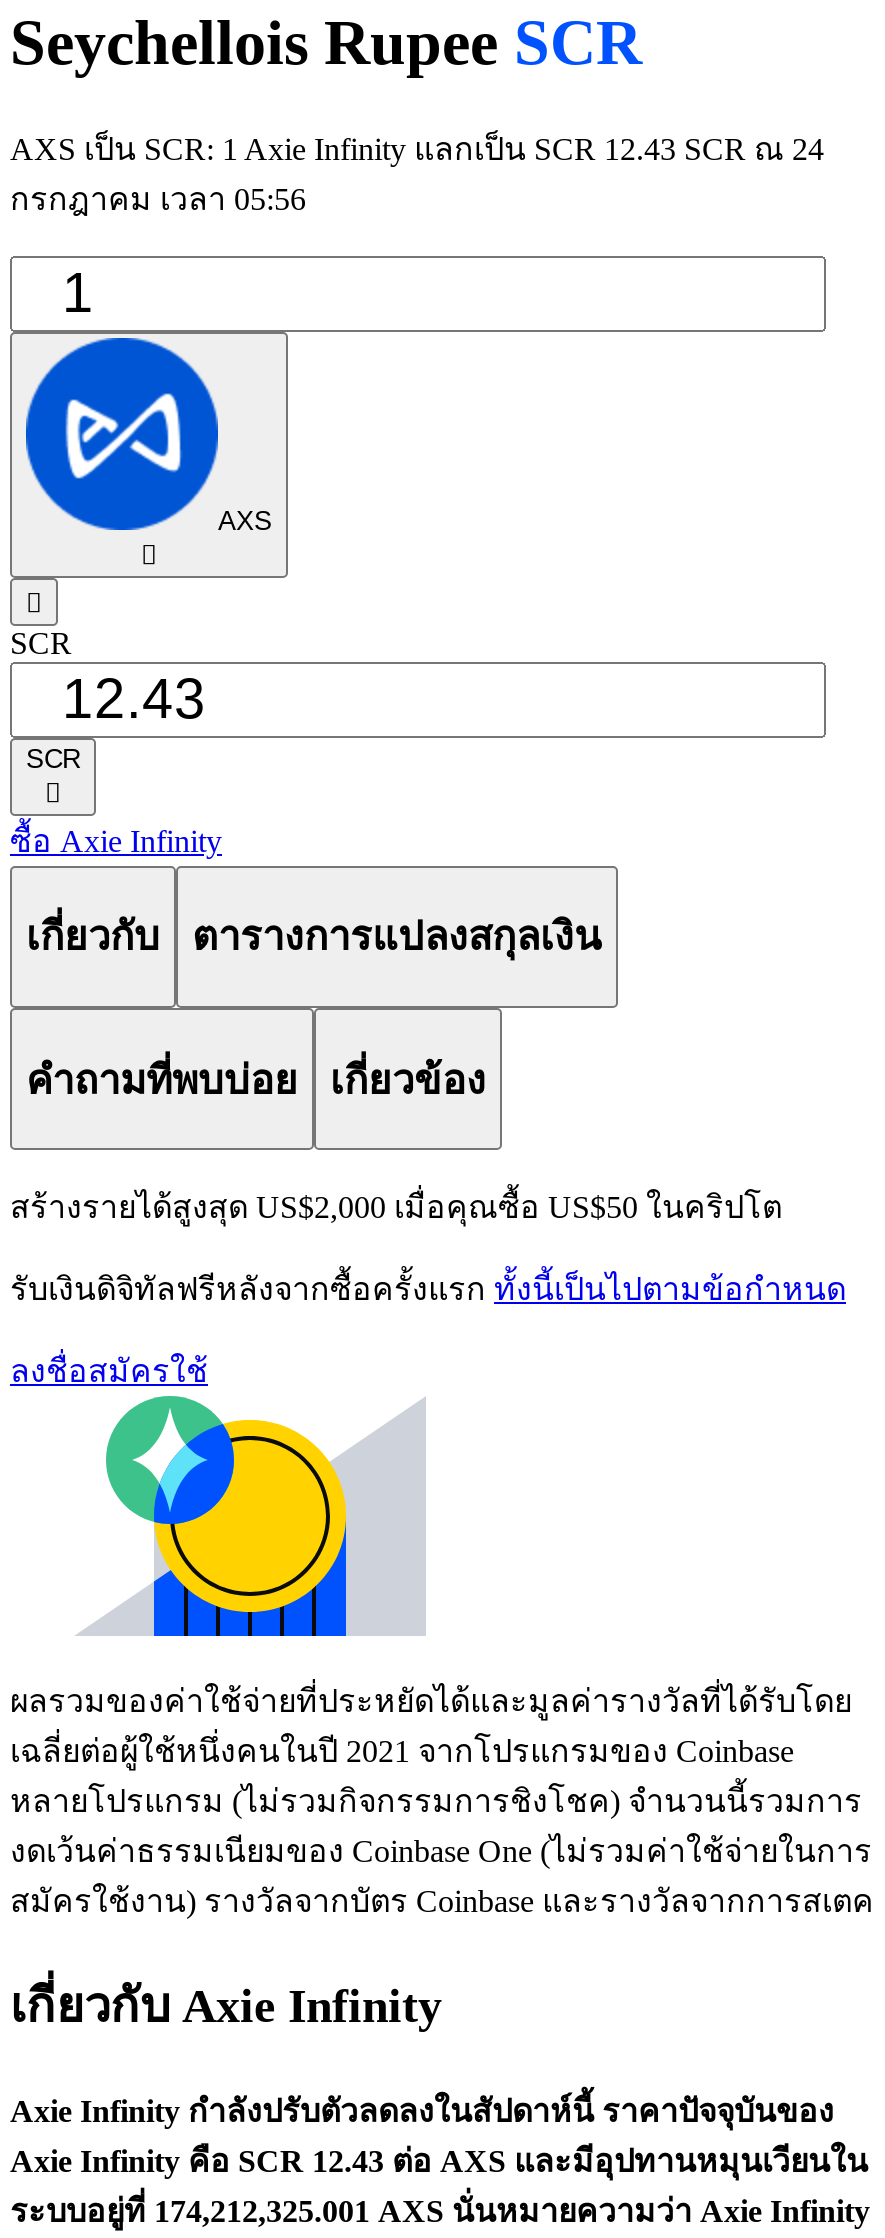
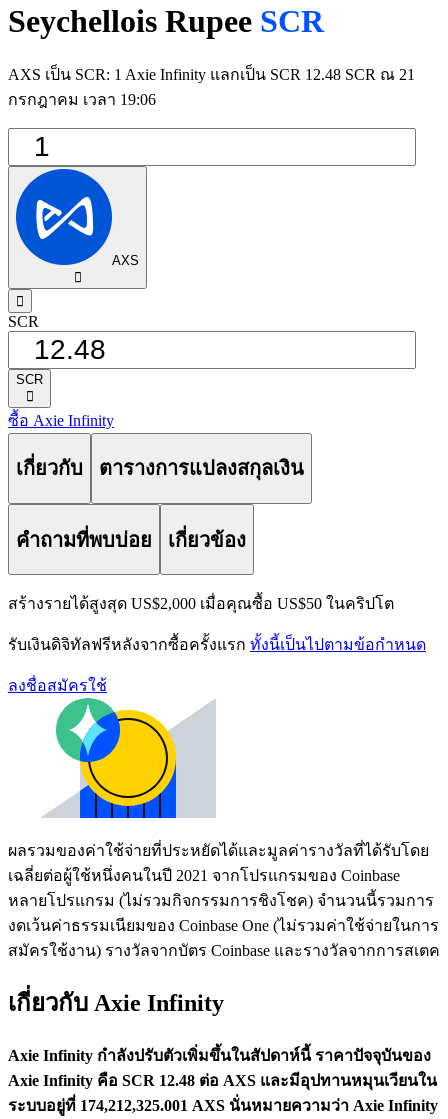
[10,132,824,166] AXS เป็น SCR: 1 Axie Infinity แลกเป็น SCR 12.43 SCR ณ 24 -> [8,66,415,83] AXS เป็น SCR: 1 Axie Infinity แลกเป็น SCR 12.48 SCR ณ 21
[10,182,306,216] กรกฎาคม เวลา 05:56 -> [8,91,156,108] กรกฎาคม เวลา 19:06
[10,2095,834,2129] Axie Infinity กำลังปรับตัวลดลงในสัปดาห์นี้ ราคาปัจจุบันของ -> [8,1047,431,1064] Axie Infinity กำลังปรับตัวเพิ่มขึ้นในสัปดาห์นี้ ราคาปัจจุบันของ
[10,2145,868,2179] Axie Infinity คือ SCR 12.43 ต่อ AXS และมีอุปทานหมุนเวียนใน -> [8,1072,437,1089] Axie Infinity คือ SCR 12.48 ต่อ AXS และมีอุปทานหมุนเวียนใน

